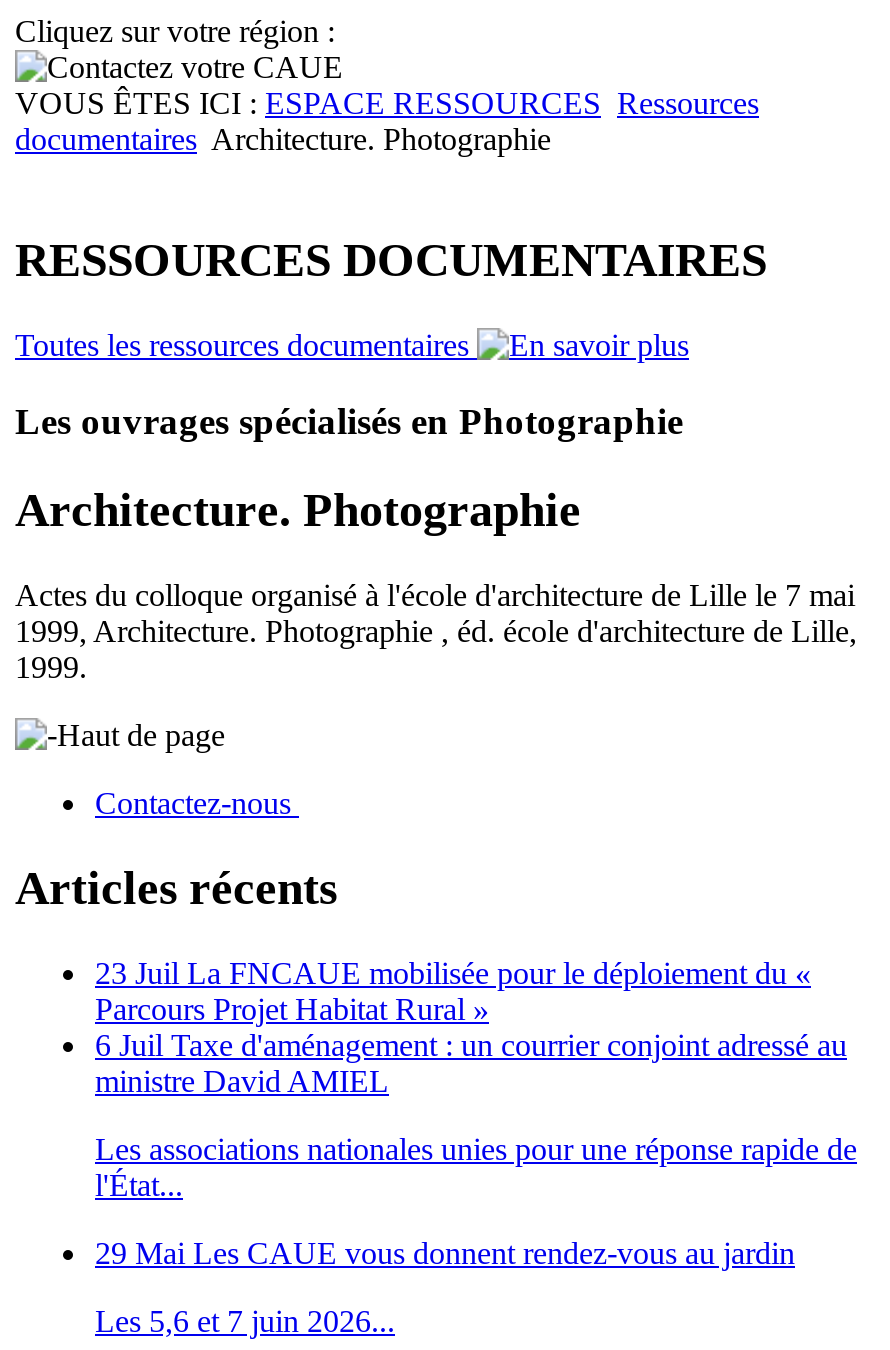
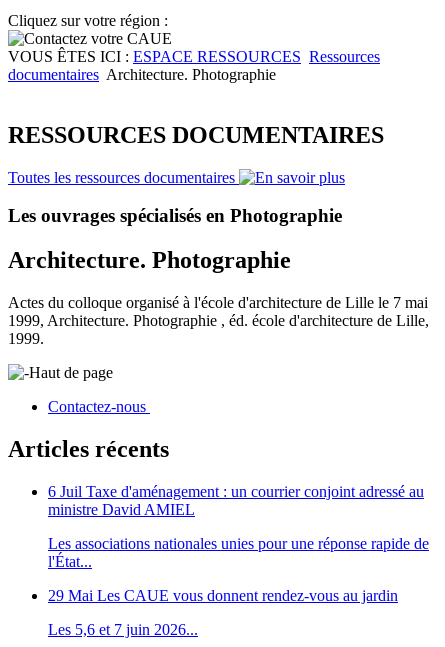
[95,956,811,1026] 23 Juil La FNCAUE mobilisée pour le déploiement du « | Parcours Projet Habitat Rural » -> none

